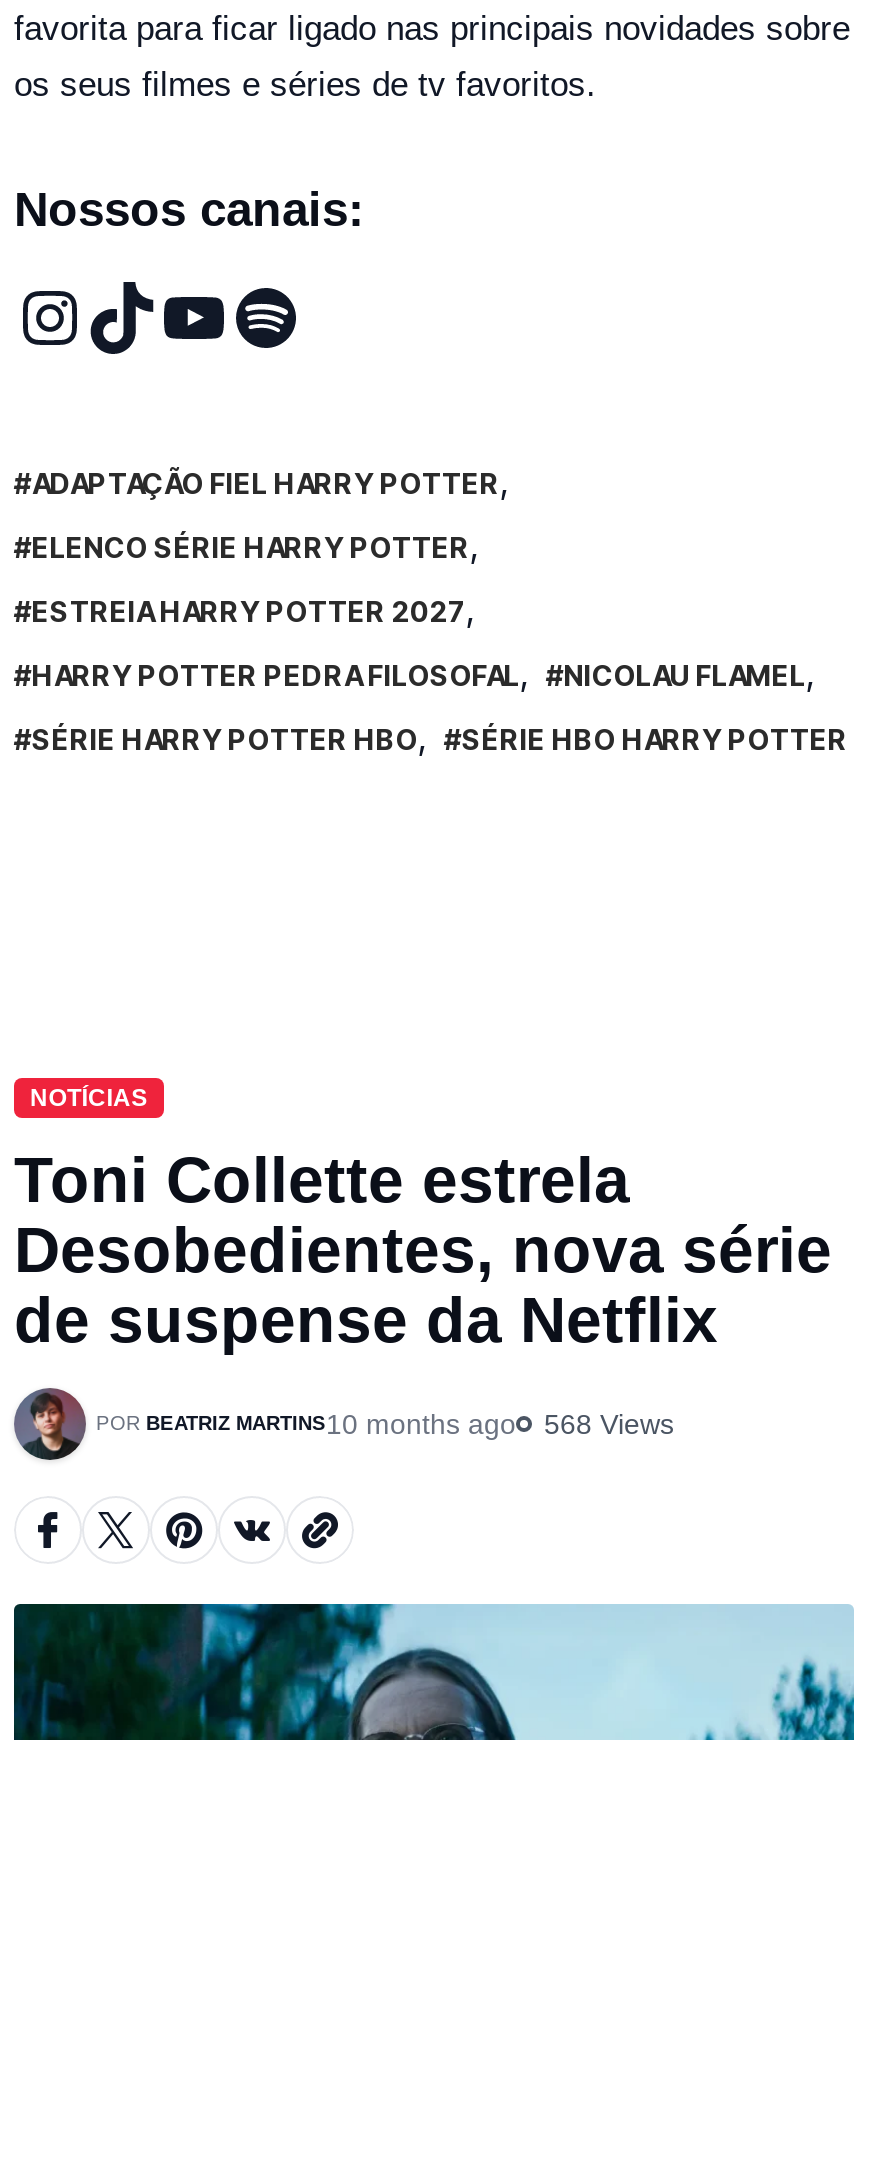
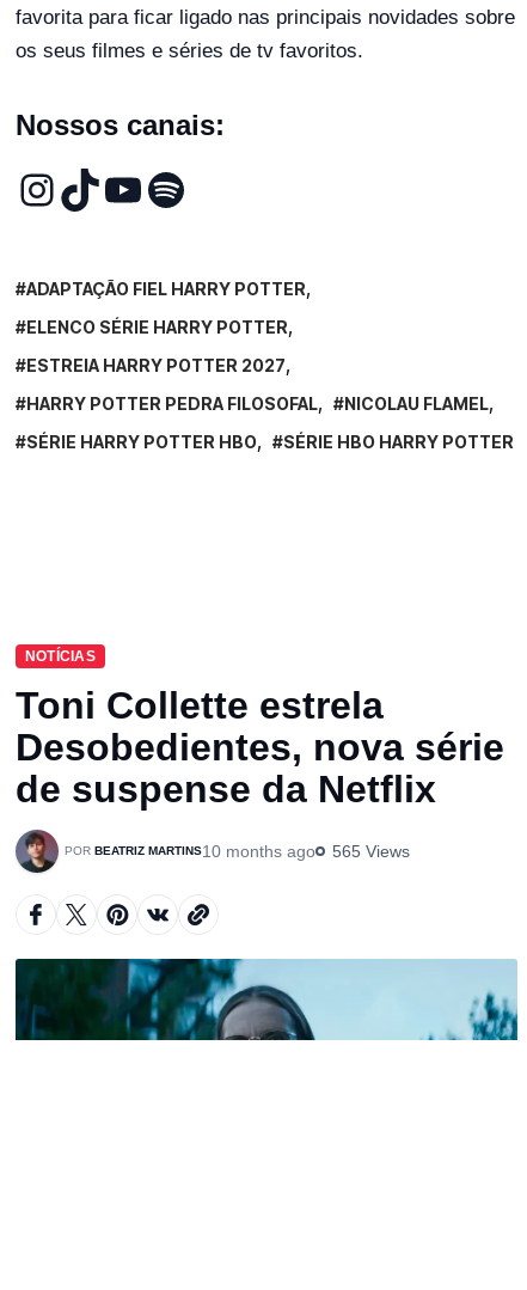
[146,1407,674,1439] BEATRIZ MARTINS 10 months ago 568 Views -> [94,841,410,860] BEATRIZ MARTINS 10 months ago 565 Views

